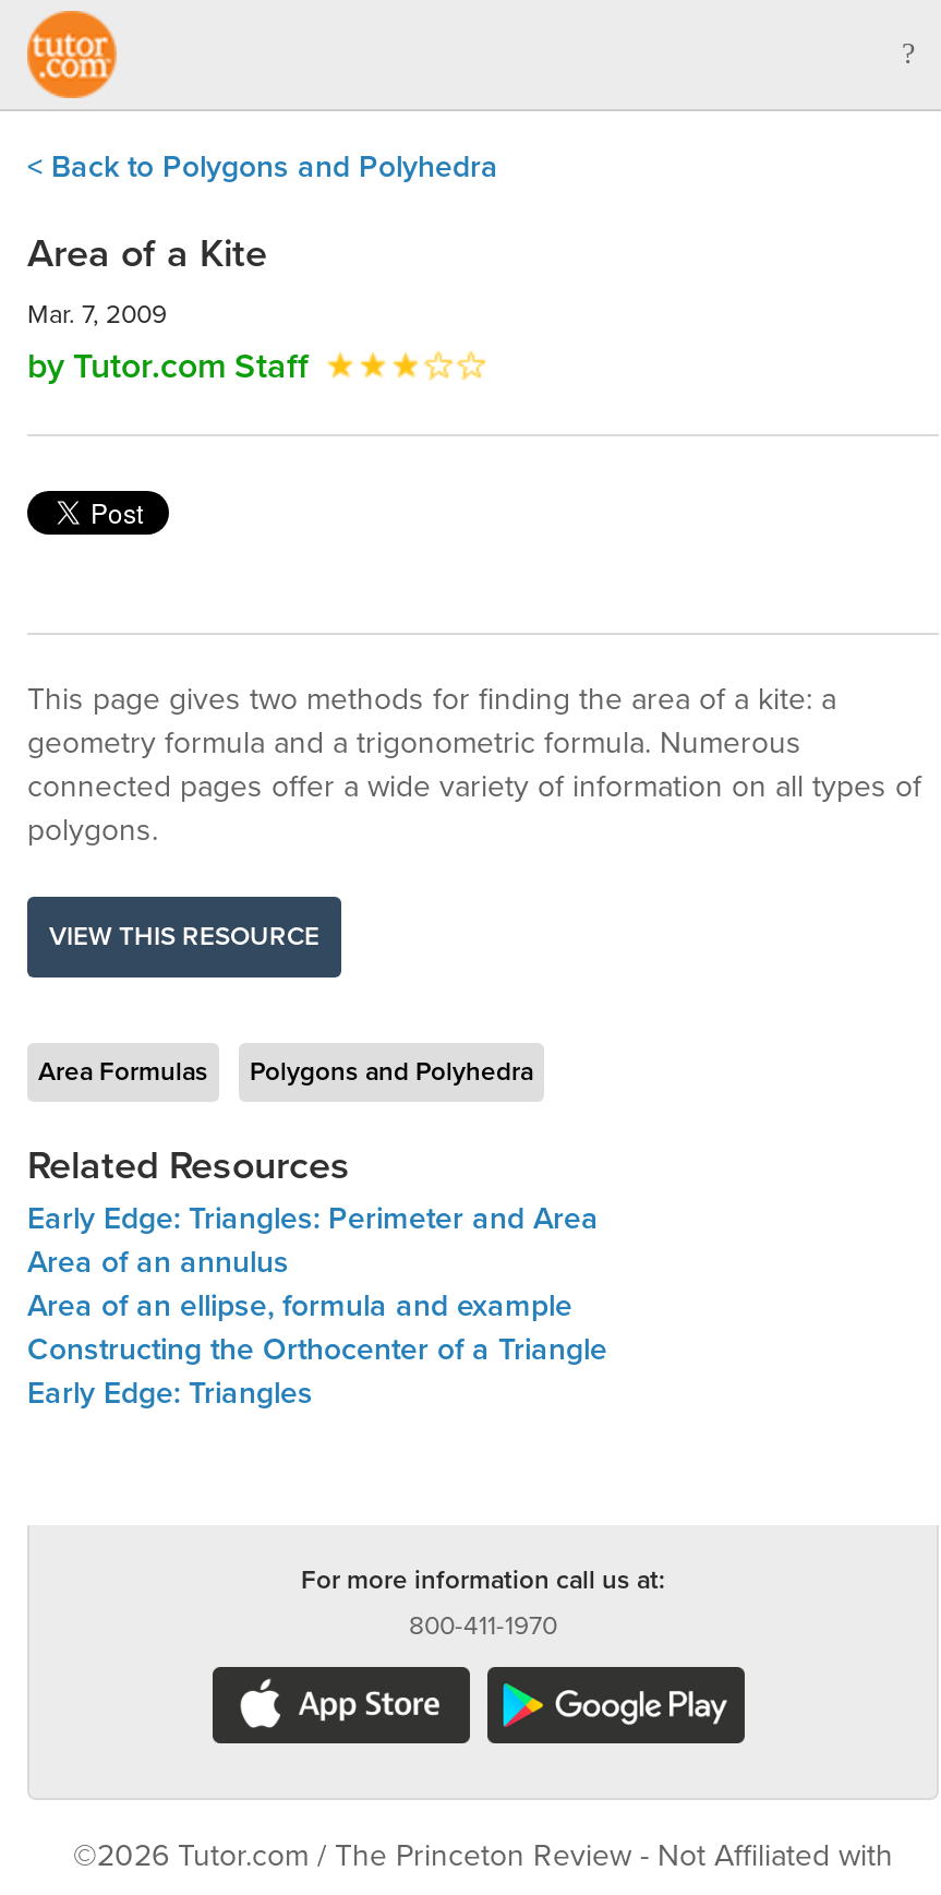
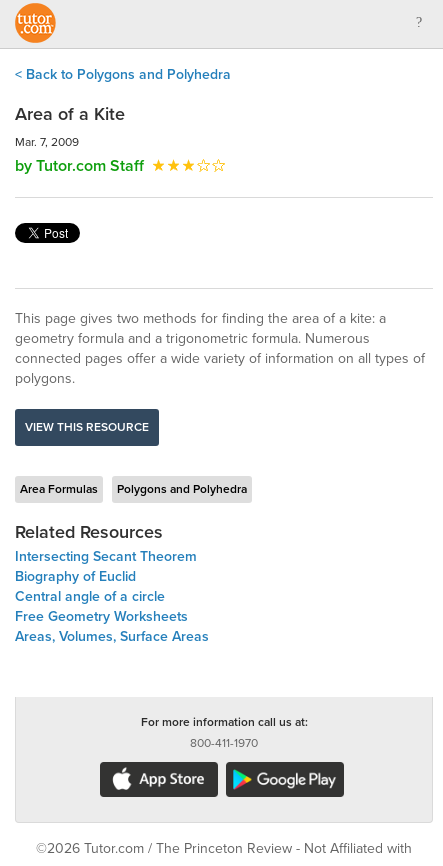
[27,1200,607,1412] Early Edge: Triangles: Perimeter and Area | Area of an annulus | Area of an ellipse, formula and example | Constructing the Orthocenter of a Triangle | Early Edge: Triangles -> [15,548,209,645] Intersecting Secant Theorem | Biography of Euclid | Central angle of a circle | Free Geometry Worksheets | Areas, Volumes, Surface Areas

